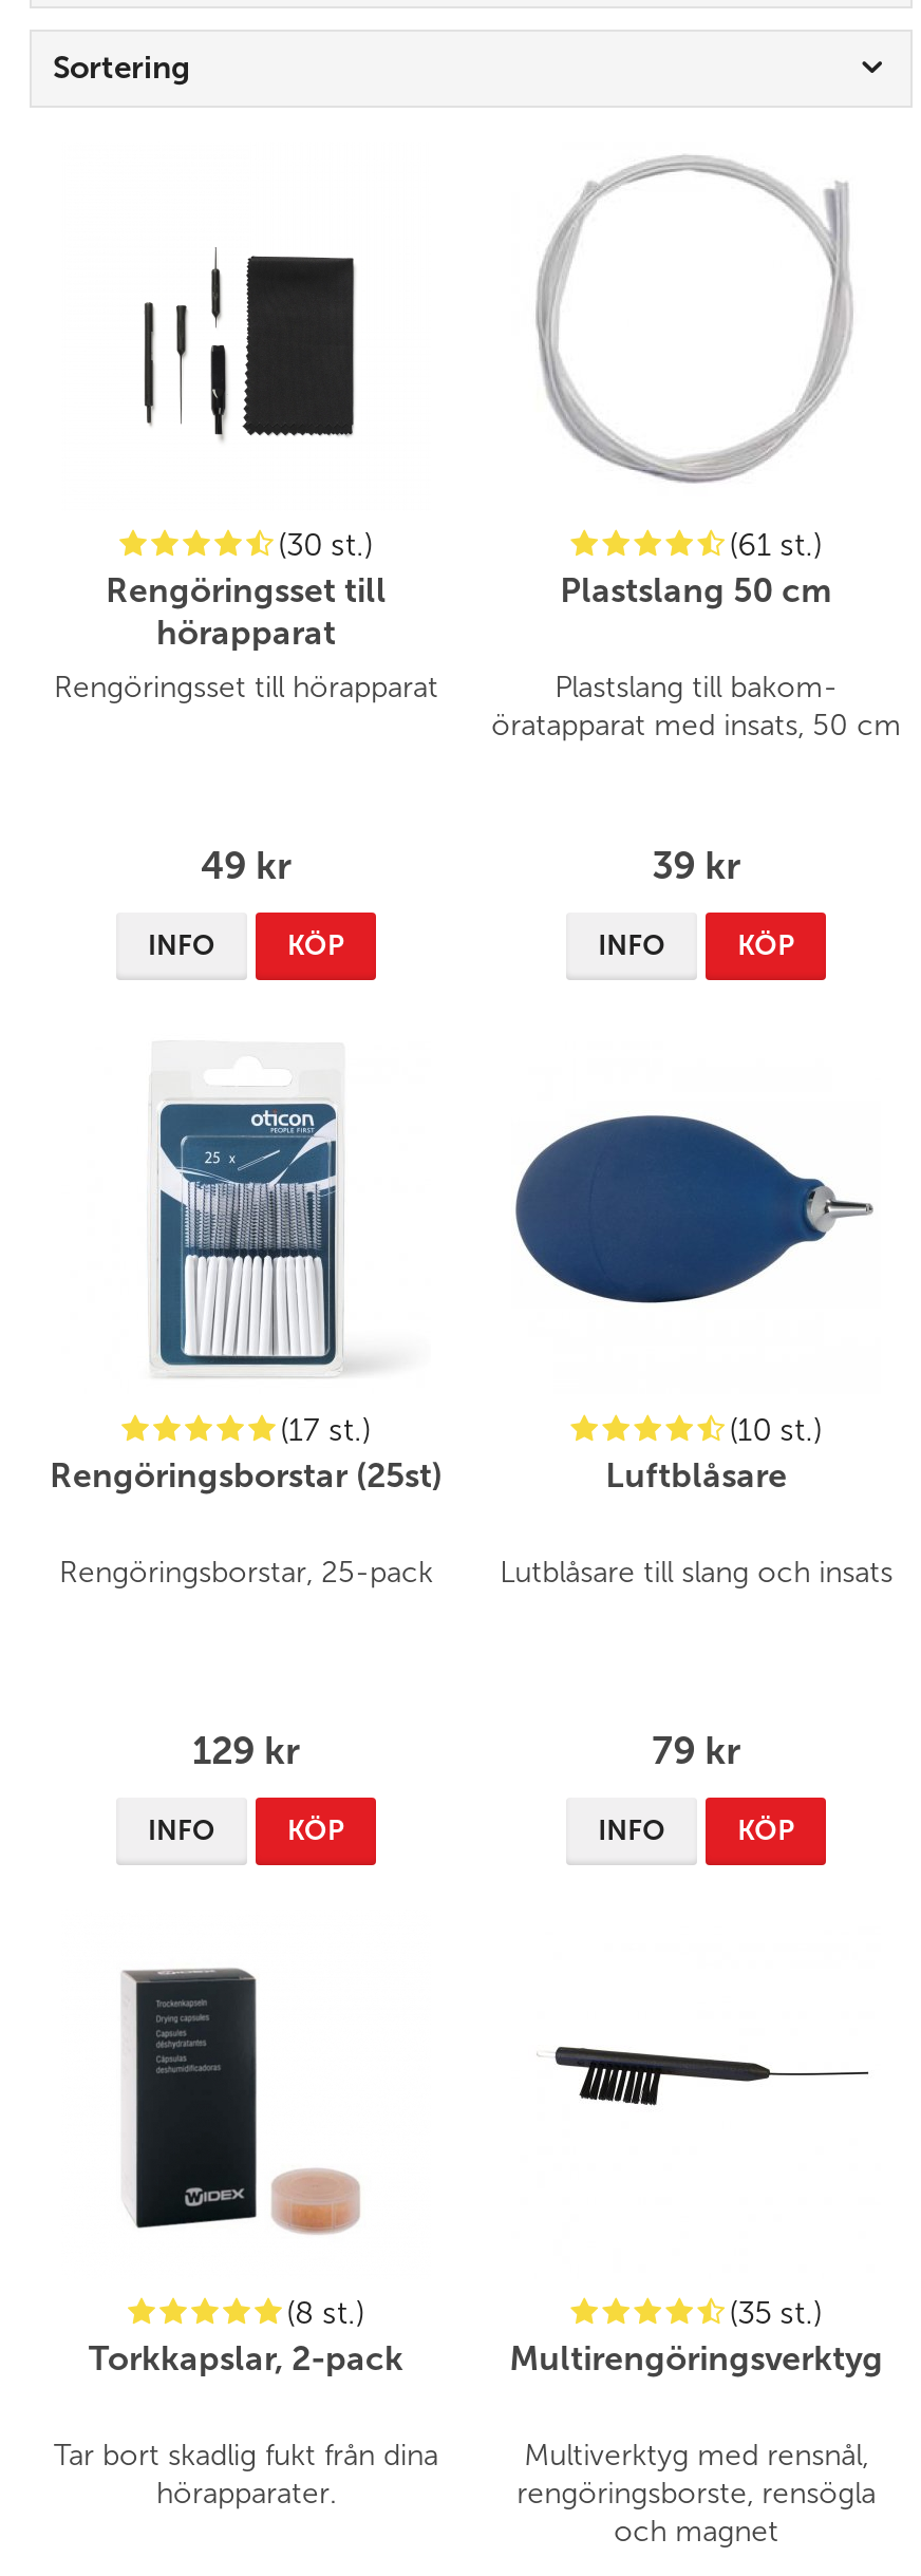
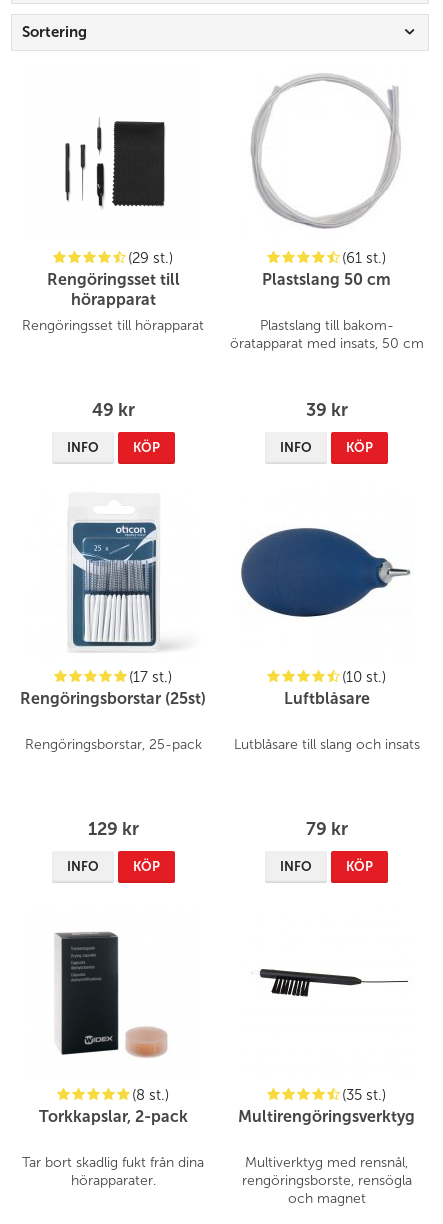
[278,526,373,564] (30 st.) -> [128,249,173,267] (29 st.)

